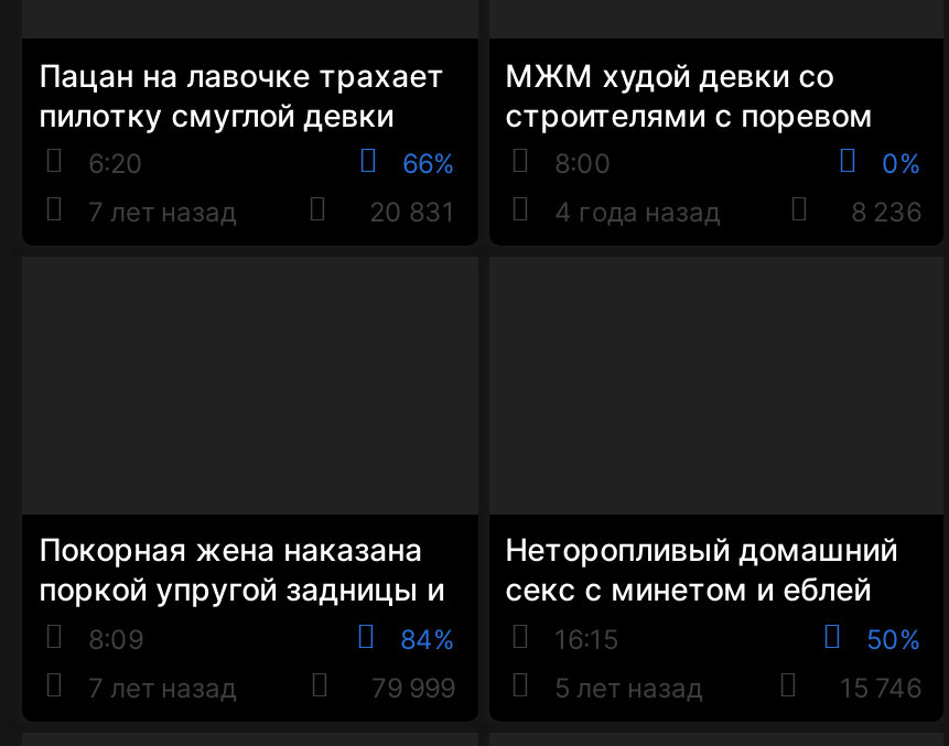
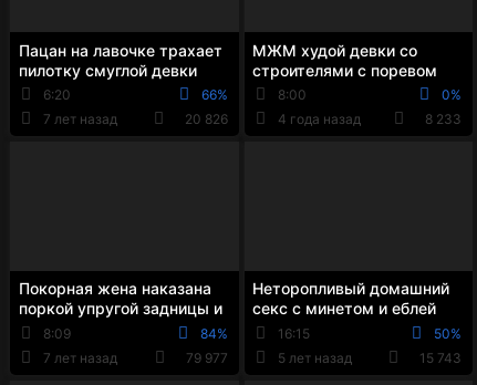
[369,196,455,229] 20 831 -> [184,111,227,128] 20 826
[851,196,921,229] 8 236 -> [425,111,462,128] 8 233
[371,670,455,703] 79 999 -> [185,349,227,366] 79 977
[840,670,921,703] 15 746 -> [419,349,462,366] 15 743

